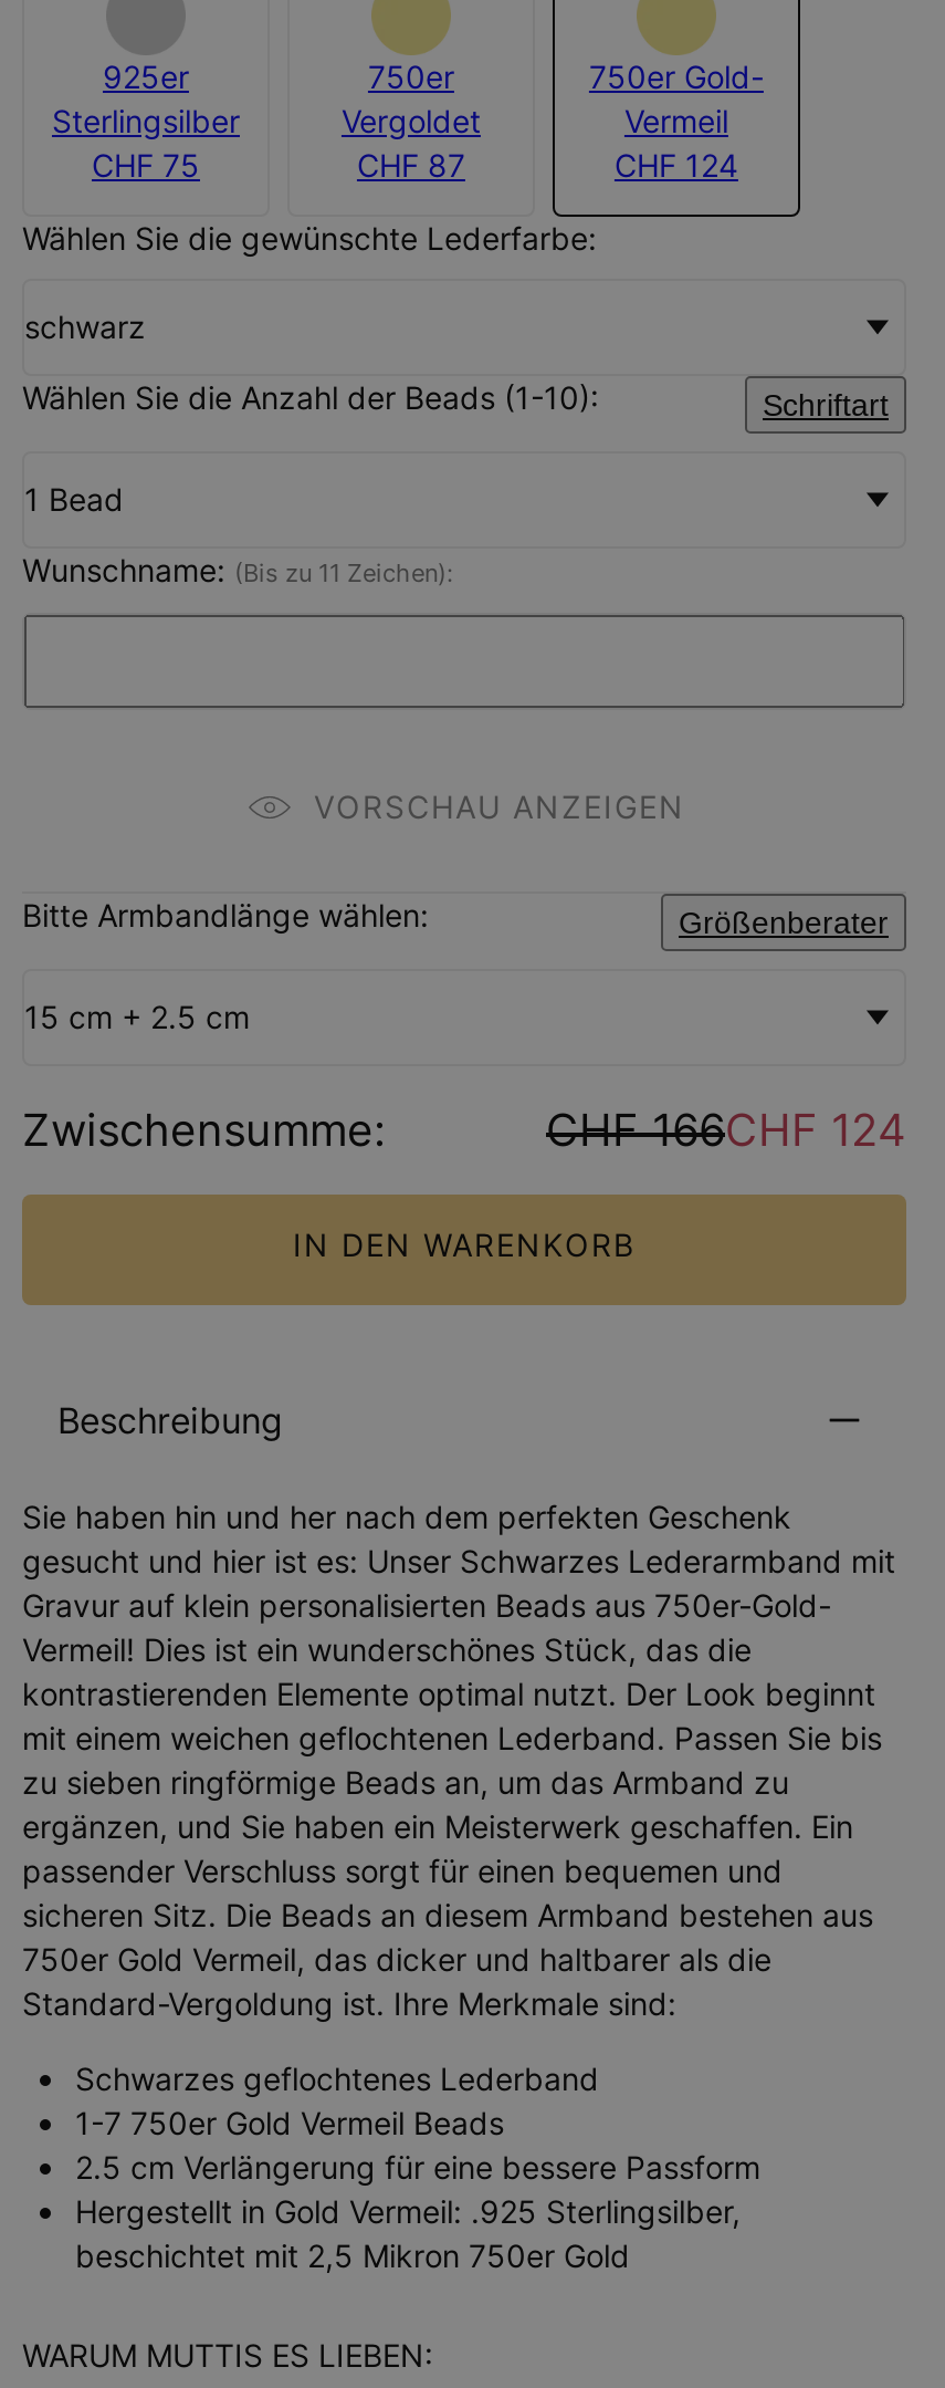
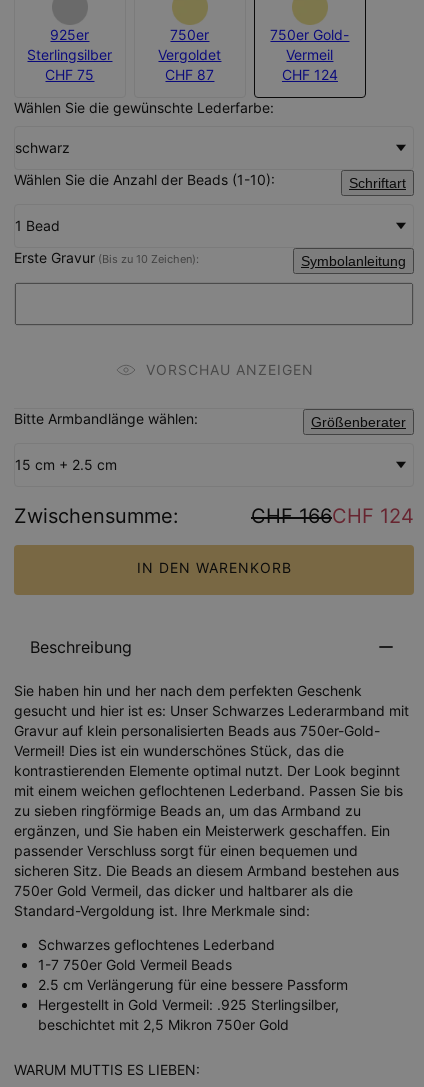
[22,550,453,588] Wunschname: (Bis zu 11 Zeichen): -> [14,249,406,269] Erste Gravur (Bis zu 10 Zeichen): | Symbolanleitung

